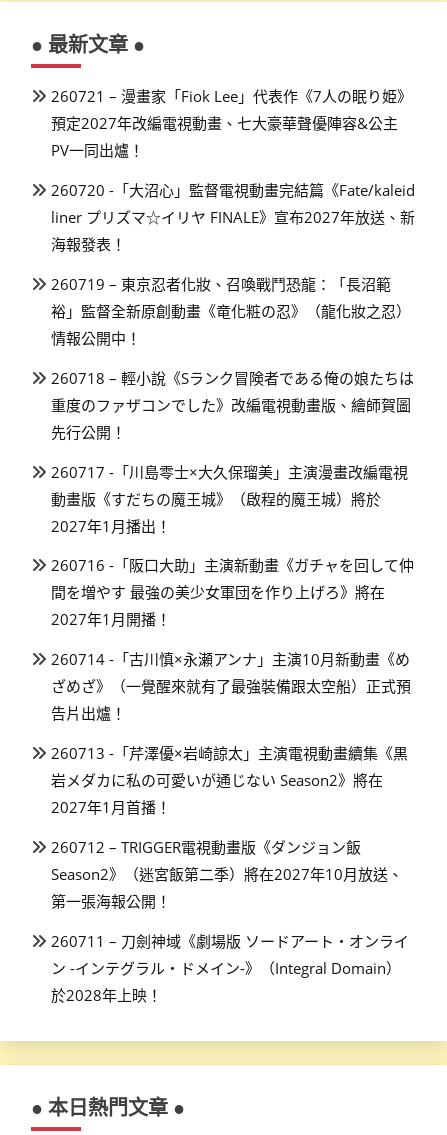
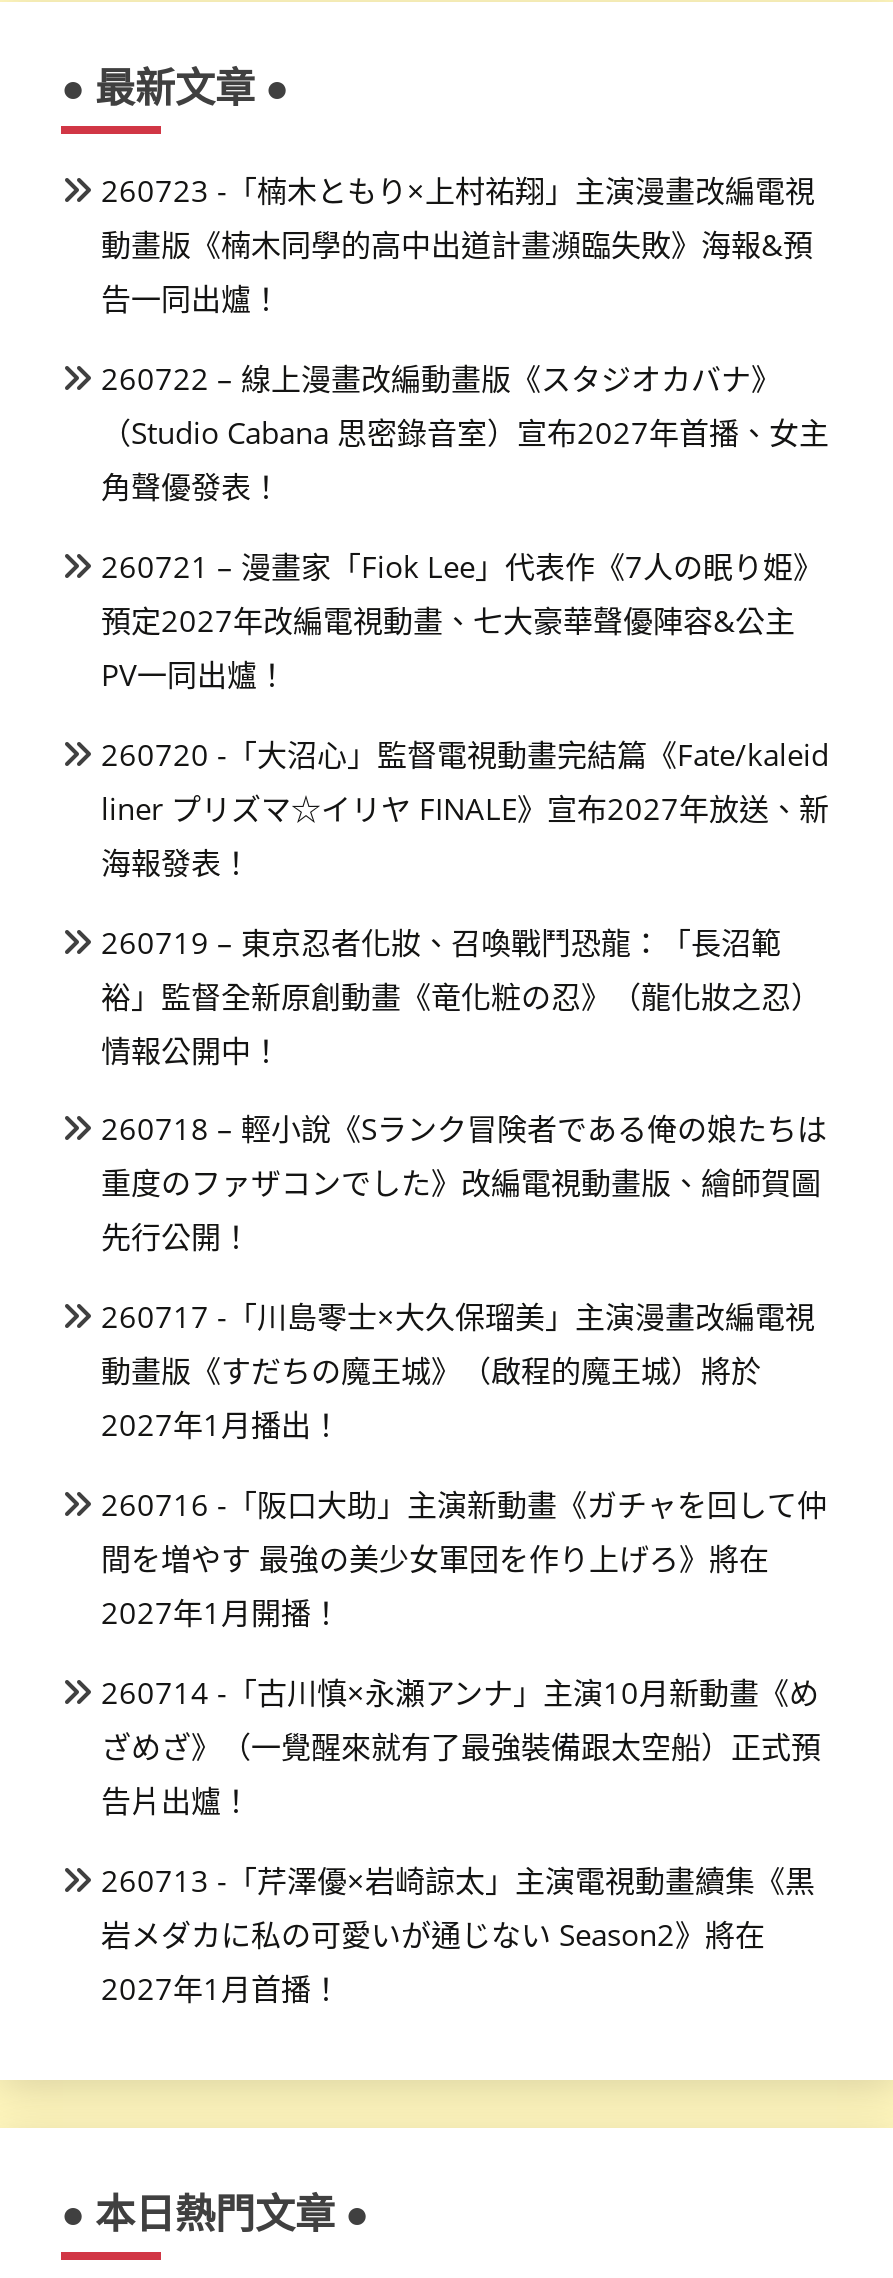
none -> [101,171,829,506] 260723 -「楠木ともり×上村祐翔」主演漫畫改編電視 | 動畫版《楠木同學的高中出道計畫瀕臨失敗》海報&預 | 告一同出爐！ | 260722 – 線上漫畫改編動畫版《スタジオカバナ》 | （Studio Cabana 思密錄音室）宣布2027年首播、女主 | 角聲優發表！
moved [51,86,415,817] -> [101,546,829,2007]: 260721 – 漫畫家「Fiok Lee」代表作《7人の眠り姫》 | 預定2027年改編電視動畫、七大豪華聲優陣容&公主 | PV一同出爐！ | ... | 岩メダカに私の可愛いが通じない Season2》將在 | 2027年1月首播！
[51,837,409,1005] 260712 – TRIGGER電視動畫版《ダンジョン飯 | Season2》（迷宮飯第二季）將在2027年10月放送、 | 第一張海報公開！ | 260711 – 刀劍神域《劇場版 ソードアート・オンライ | ン -インテグラル・ドメイン-》（Integral Domain） | 於2028年上映！ -> none

